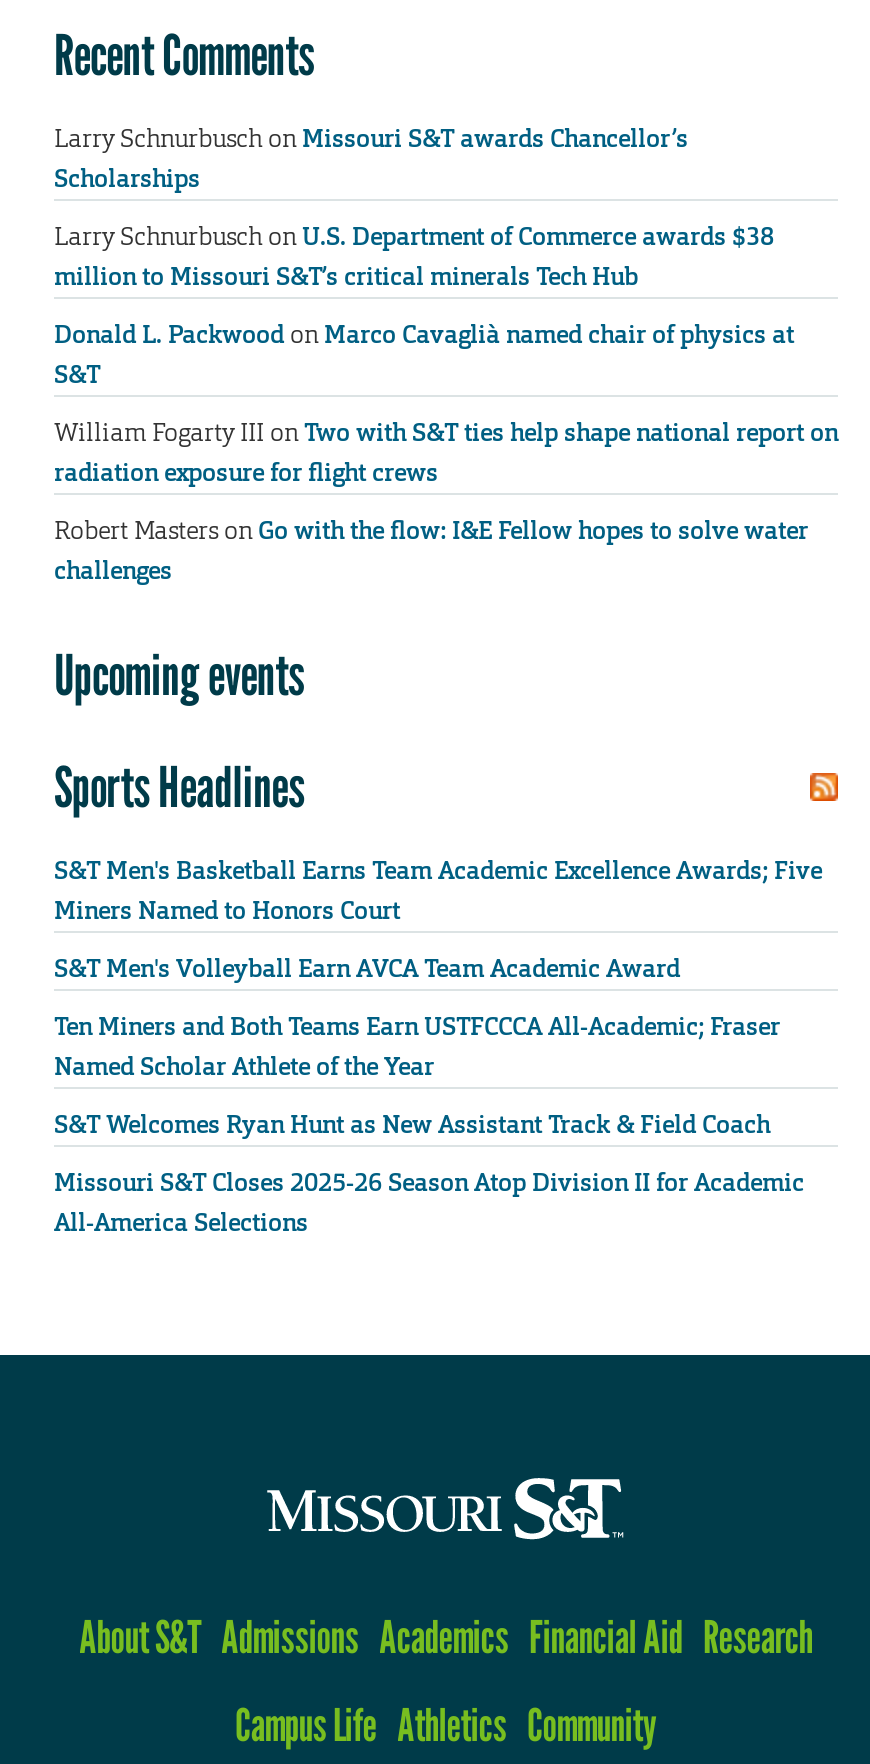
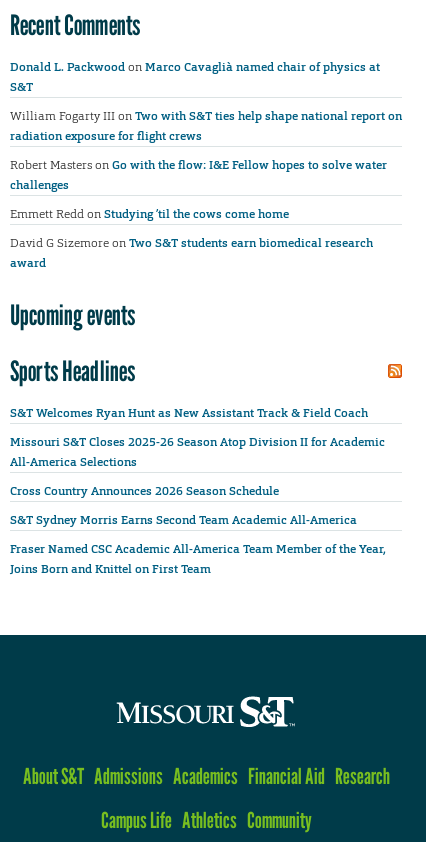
[54,122,774,292] Larry Schnurbusch on Missouri S&T awards Chancellor’s | Scholarships | Larry Schnurbusch on U.S. Department of Commerce awards $38 | million to Missouri S&T’s critical minerals Tech Hub -> none
moved [54,319,838,587] -> [10,59,402,193]: Donald L. Packwood on Marco Cavaglià named chair of physics at | S&T | William Fogarty III on Two with S&T ties help shape national report on | radiation exposure for flight crews | Robert Masters on Go with the flow: I&E Fellow hopes to solve water | challenges
none -> [10,206,373,271] Emmett Redd on Studying ’til the cows come home | David G Sizemore on Two S&T students earn biomedical research | award
[54,854,822,1082] S&T Men's Basketball Earns Team Academic Excellence Awards; Five | Miners Named to Honors Court | S&T Men's Volleyball Earn AVCA Team Academic Award | Ten Miners and Both Teams Earn USTFCCCA All-Academic; Fraser | Named Scholar Athlete of the Year -> none
moved [54,1109,804,1239] -> [10,404,385,470]: S&T Welcomes Ryan Hunt as New Assistant Track & Field Coach | Missouri S&T Closes 2025-26 Season Atop Division II for Academic | All-America Selections
none -> [10,483,386,577] Cross Country Announces 2026 Season Schedule | S&T Sydney Morris Earns Second Team Academic All-America | Fraser Named CSC Academic All-America Team Member of the Year, | Joins Born and Knittel on First Team

